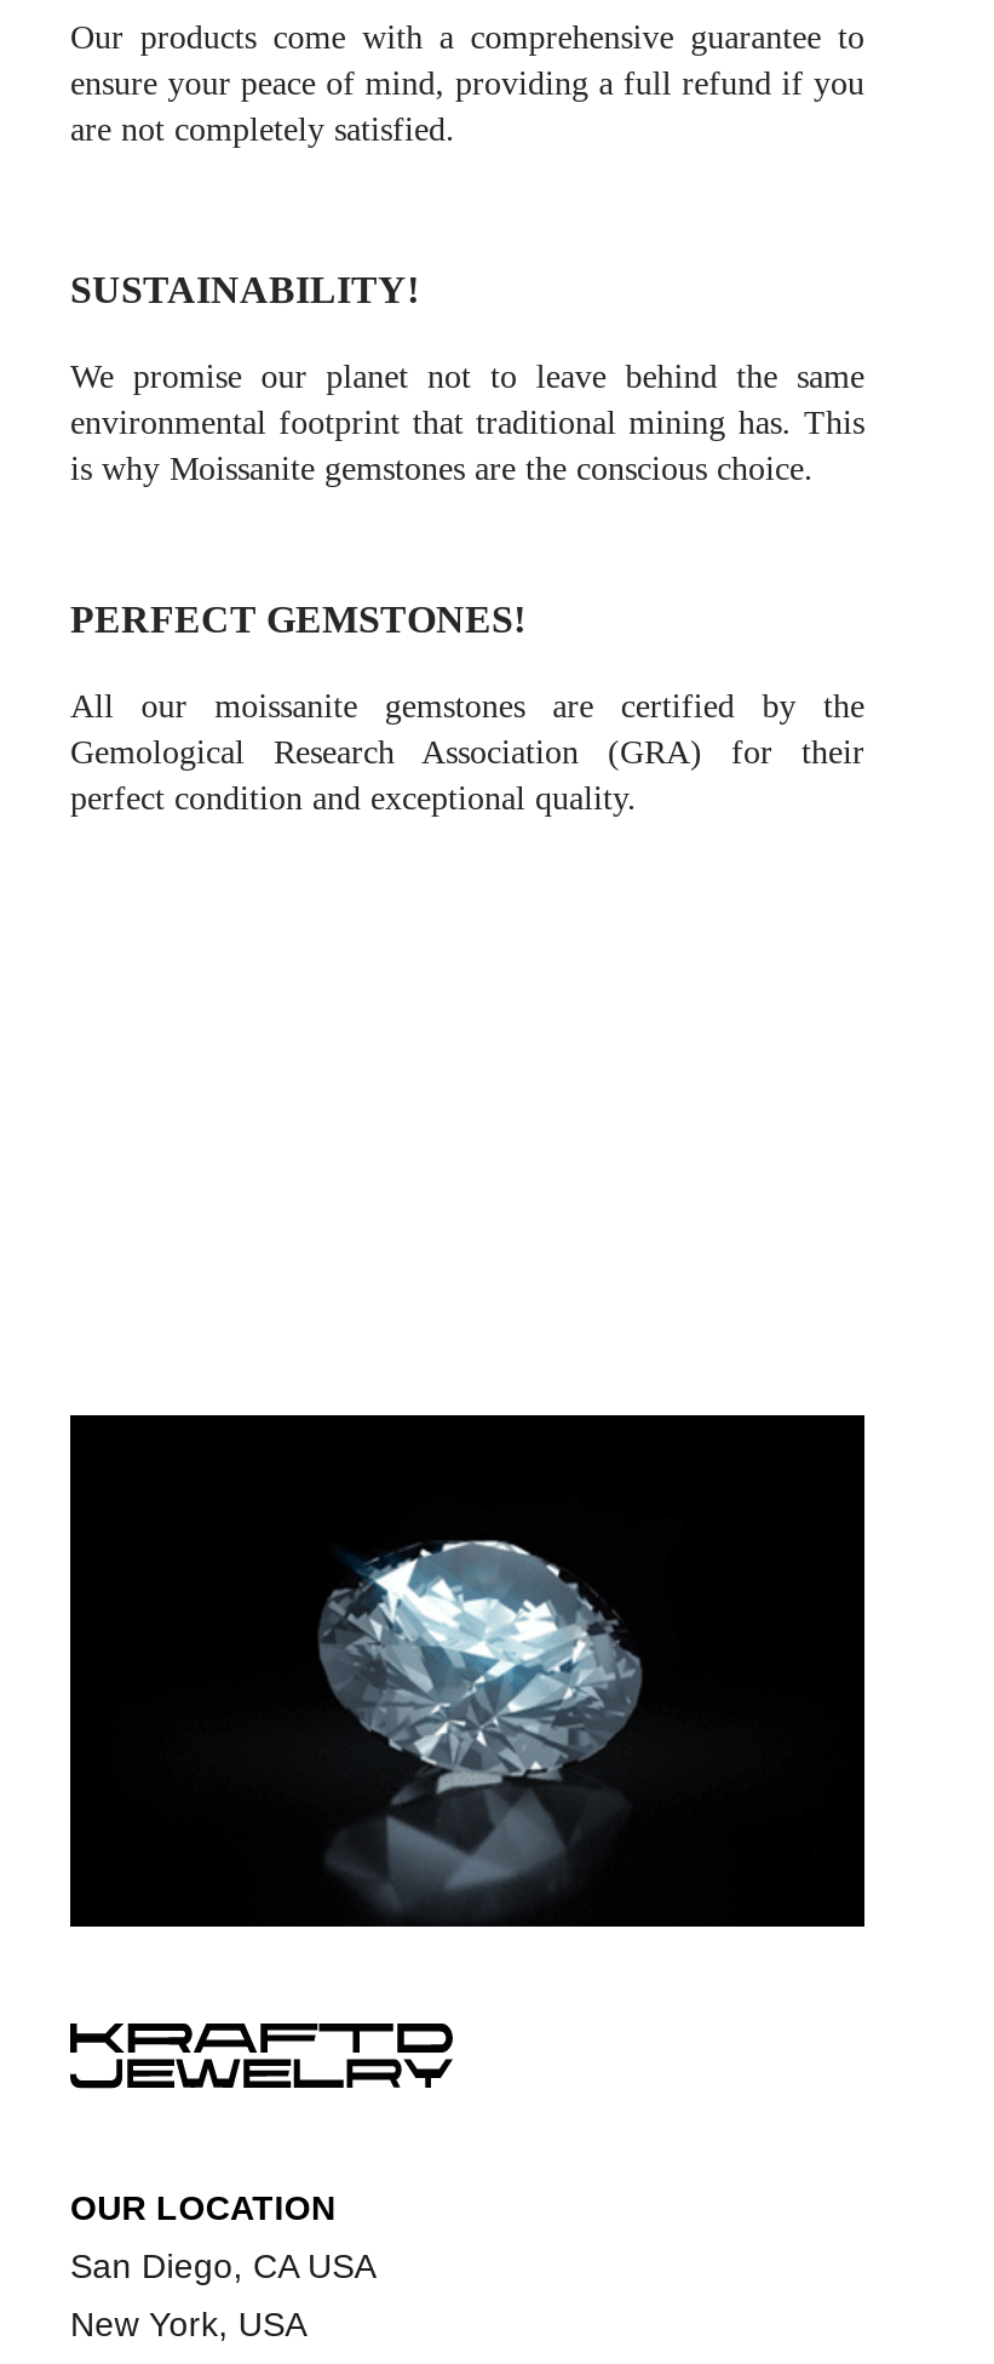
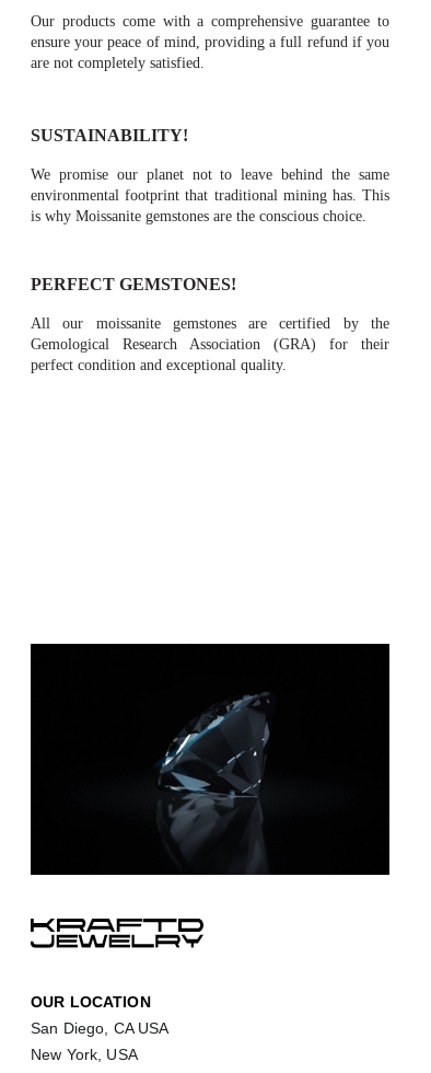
[317,1524,644,1922] [image] -> [143,692,289,872] [image]

